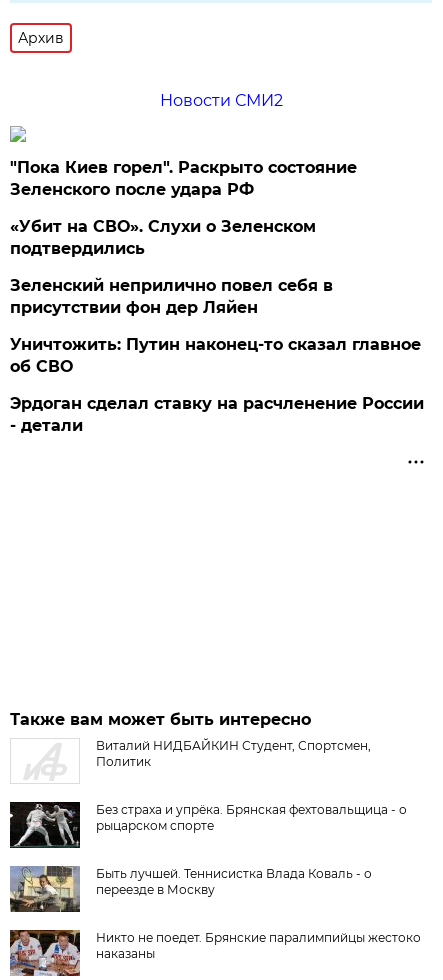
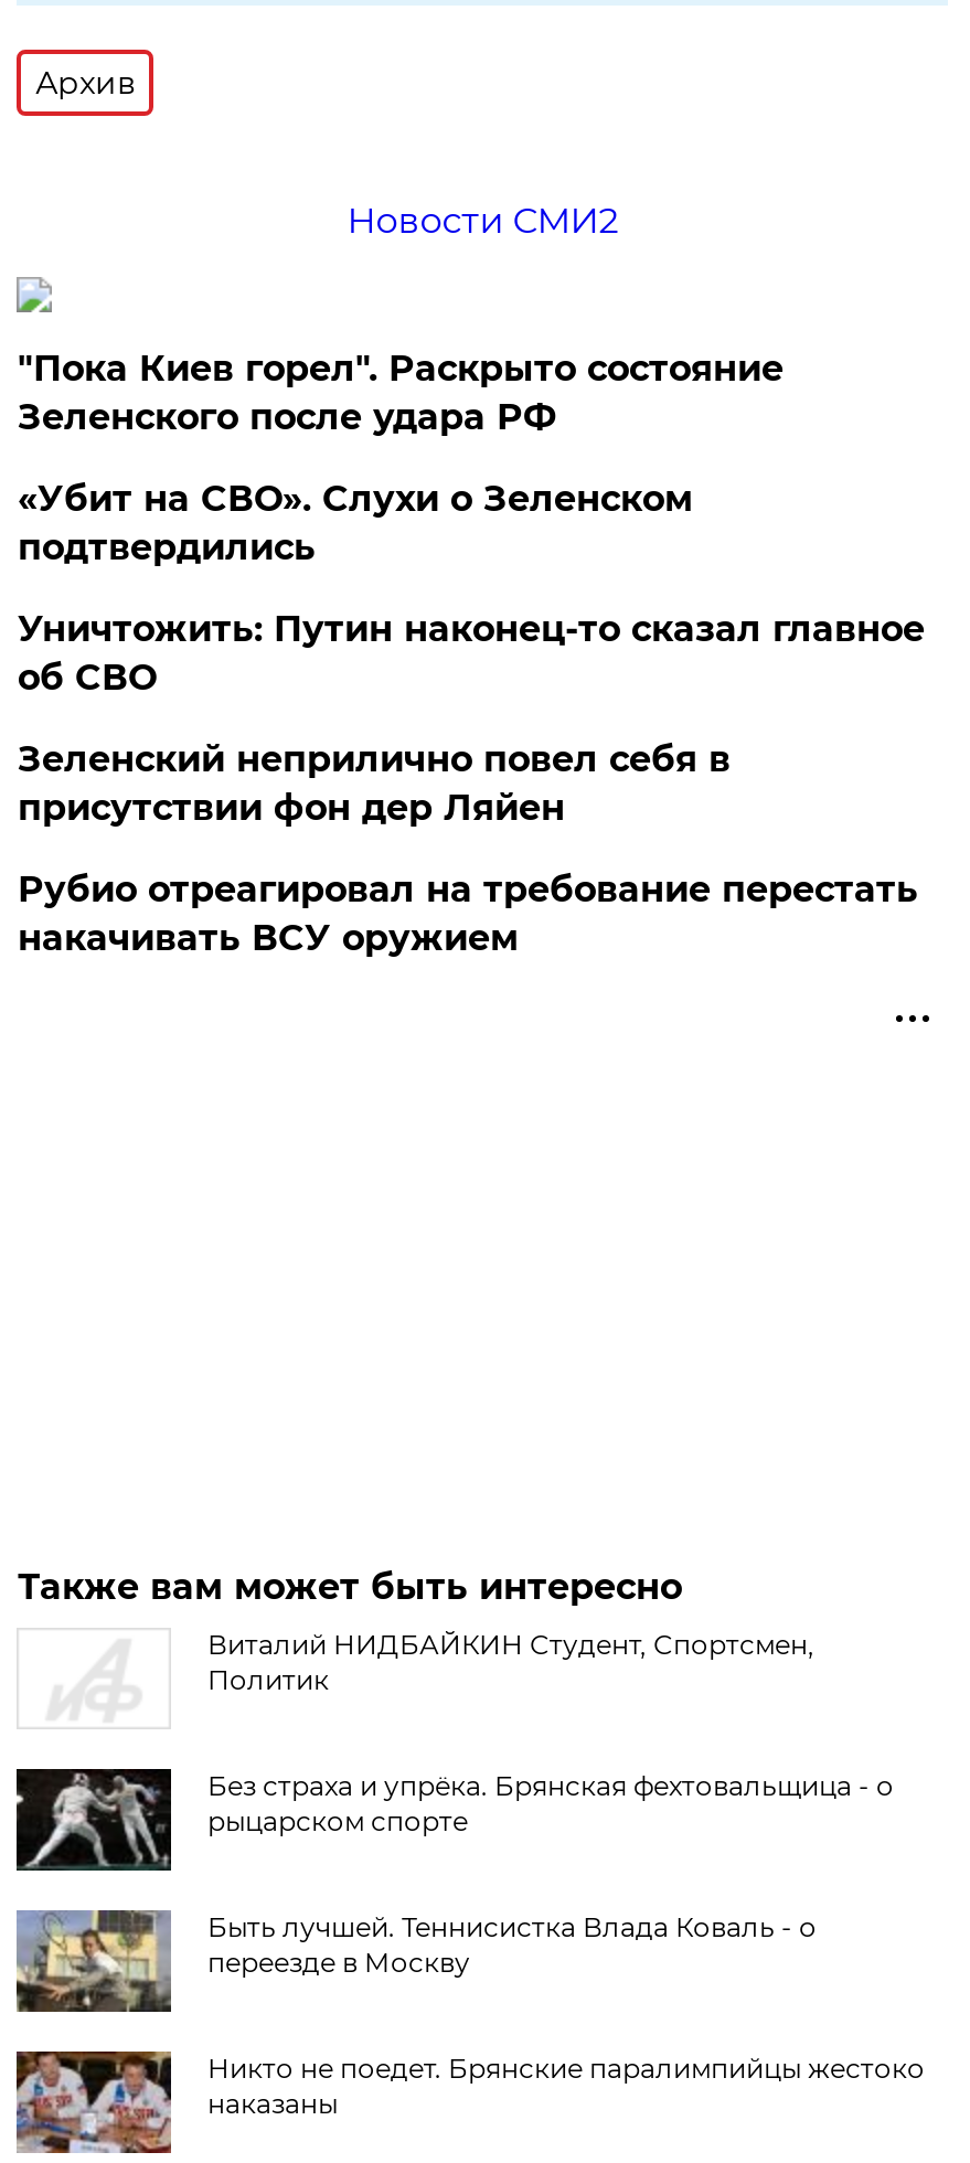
moved [10,276,333,317] -> [17,738,730,829]: Зеленский неприлично повел cебя в | присутствии фон дер Ляйен
moved [10,335,421,376] -> [17,608,925,699]: Уничтожить: Путин наконец-то сказал главное | об СВО
[10,394,424,435] Эрдоган сделал ставку на расчленение России | - детали -> [17,869,918,959] Рубио отреагировал на требование перестать | накачивать ВСУ оружием

